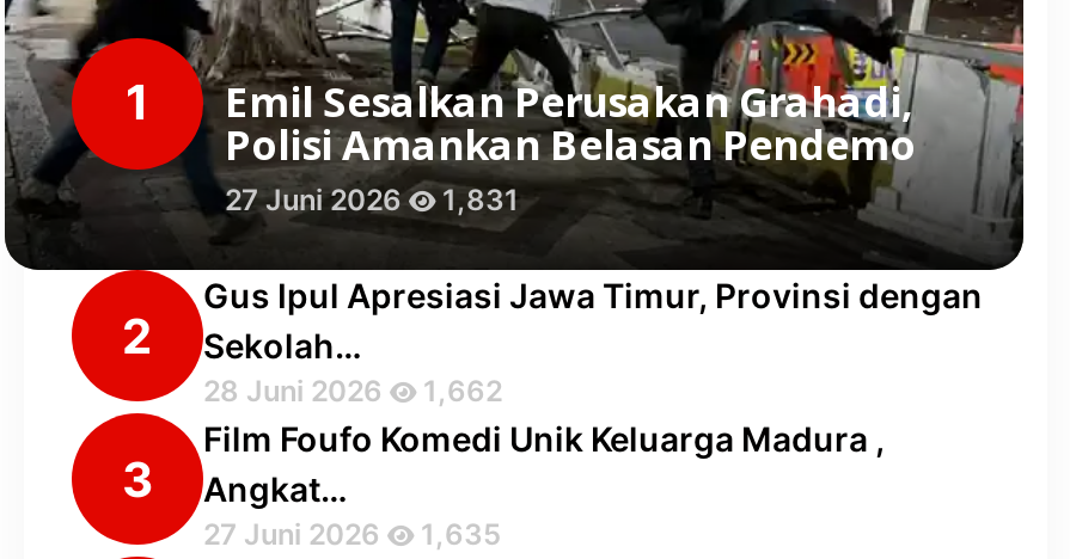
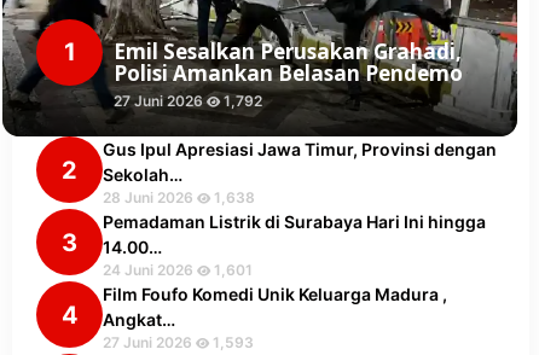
[225,182,519,218] 27 Juni 2026 1,831 -> [114,92,262,110] 27 Juni 2026 1,792
[203,373,502,409] 28 Juni 2026 1,662 -> [103,189,255,207] 28 Juni 2026 1,638
none -> [61,212,486,329] Pemadaman Listrik di Surabaya Hari Ini hingga | 14.00… | 24 Juni 2026 | 1,601 | 4
[203,516,502,552] 27 Juni 2026 1,635 -> [103,334,254,352] 27 Juni 2026 1,593

